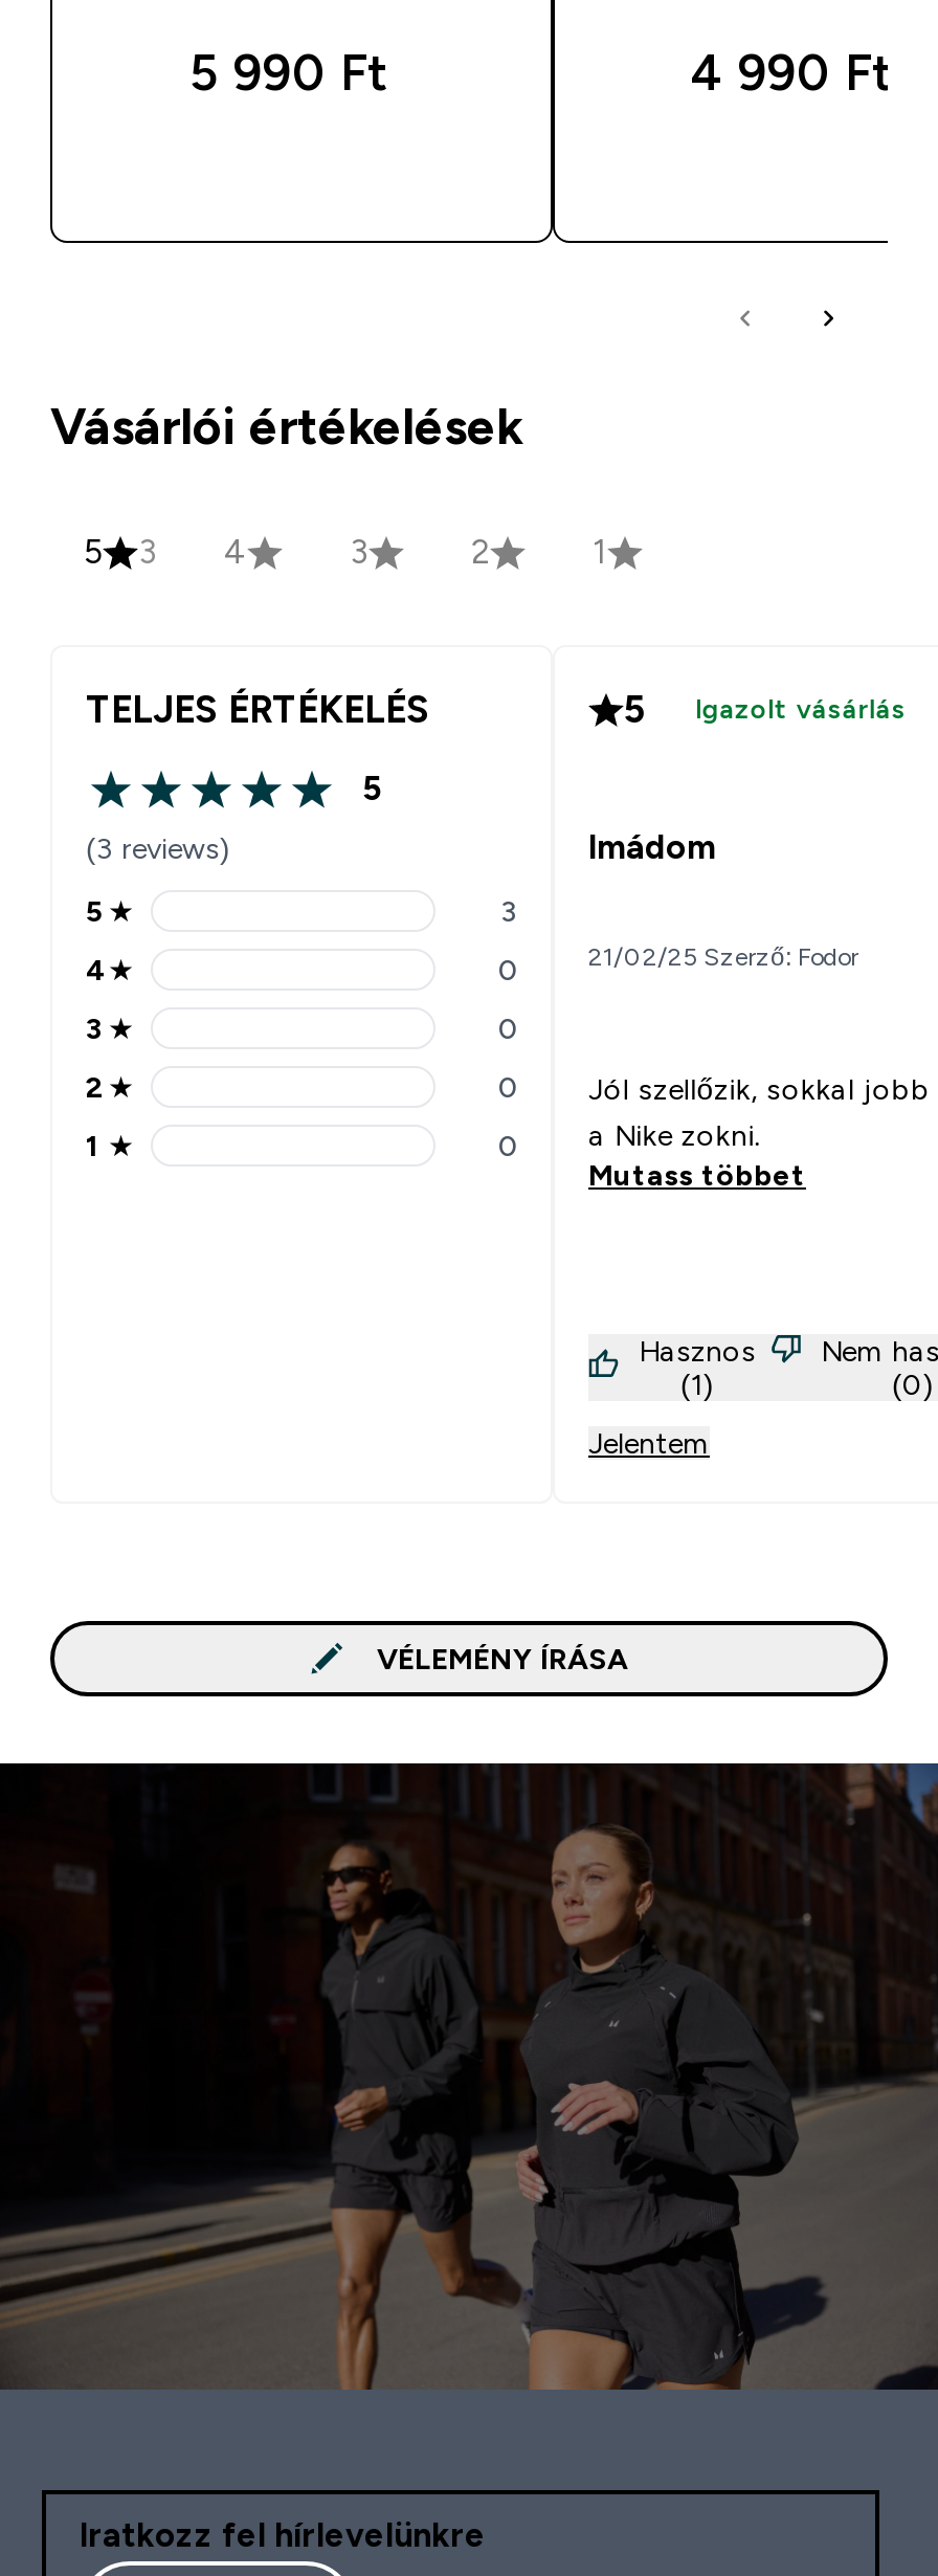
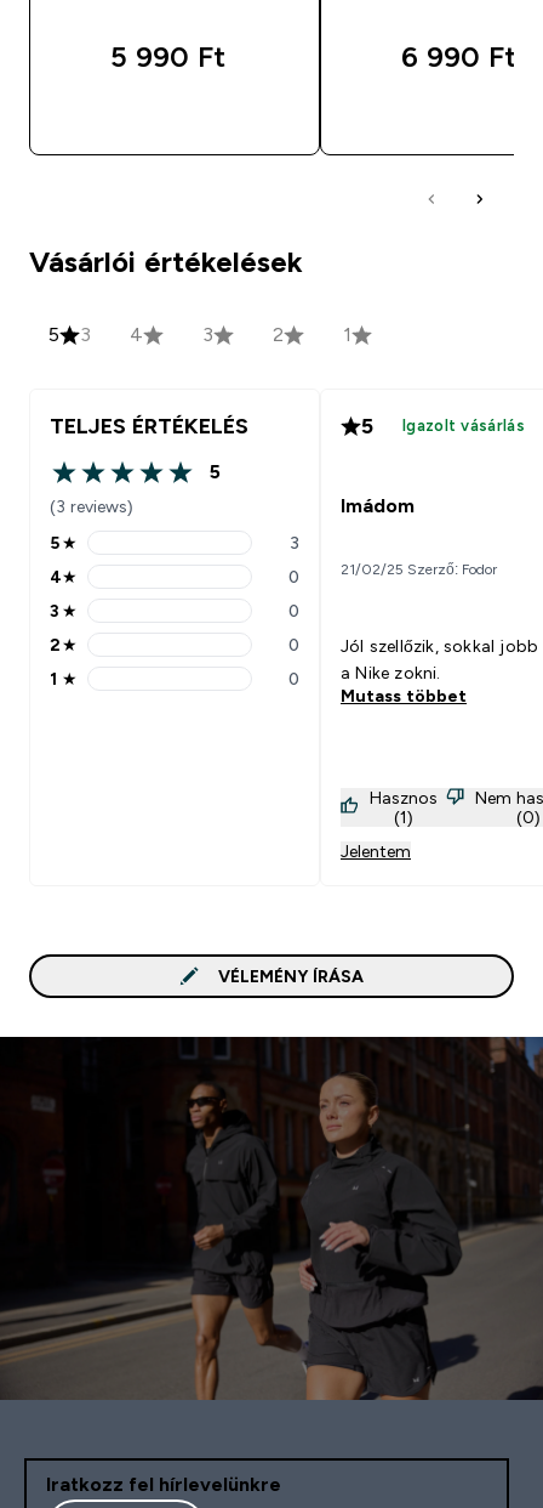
[690,43,893,100] 4 990 Ft -> [401,40,516,72] 6 990 Ft

